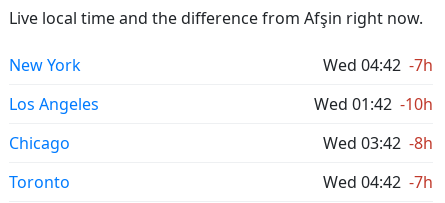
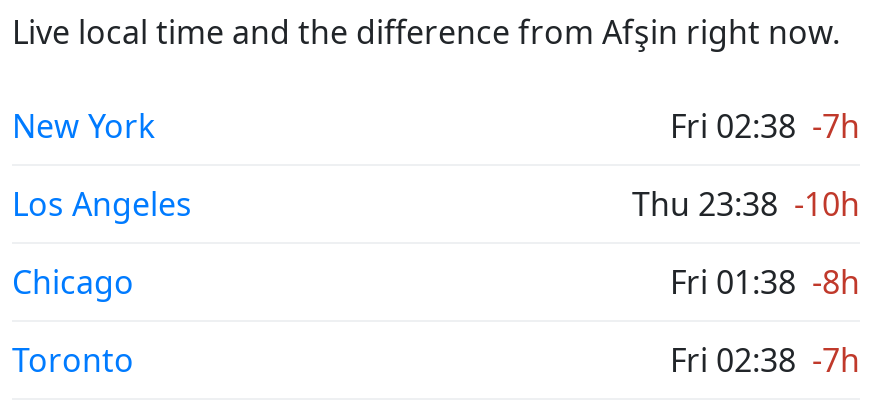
[323,54,433,76] Wed 04:42 -7h -> [670,104,860,148] Fri 02:38 -7h
[314,93,433,115] Wed 01:42 -10h -> [632,182,860,226] Thu 23:38 -10h
[323,132,433,154] Wed 03:42 -8h -> [670,260,860,304] Fri 01:38 -8h
[323,171,433,193] Wed 04:42 -7h -> [670,338,860,382] Fri 02:38 -7h

